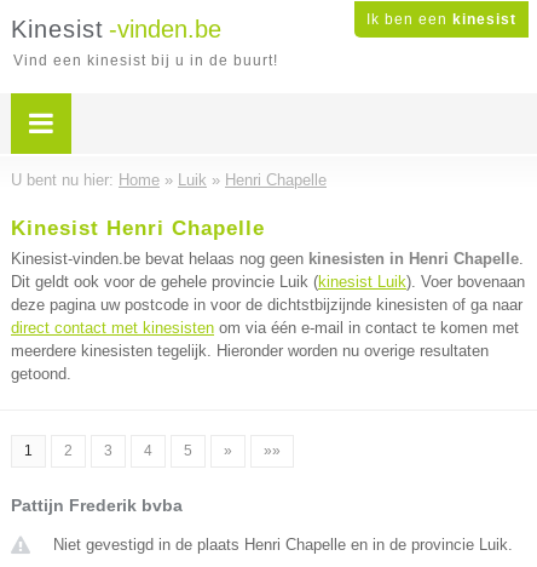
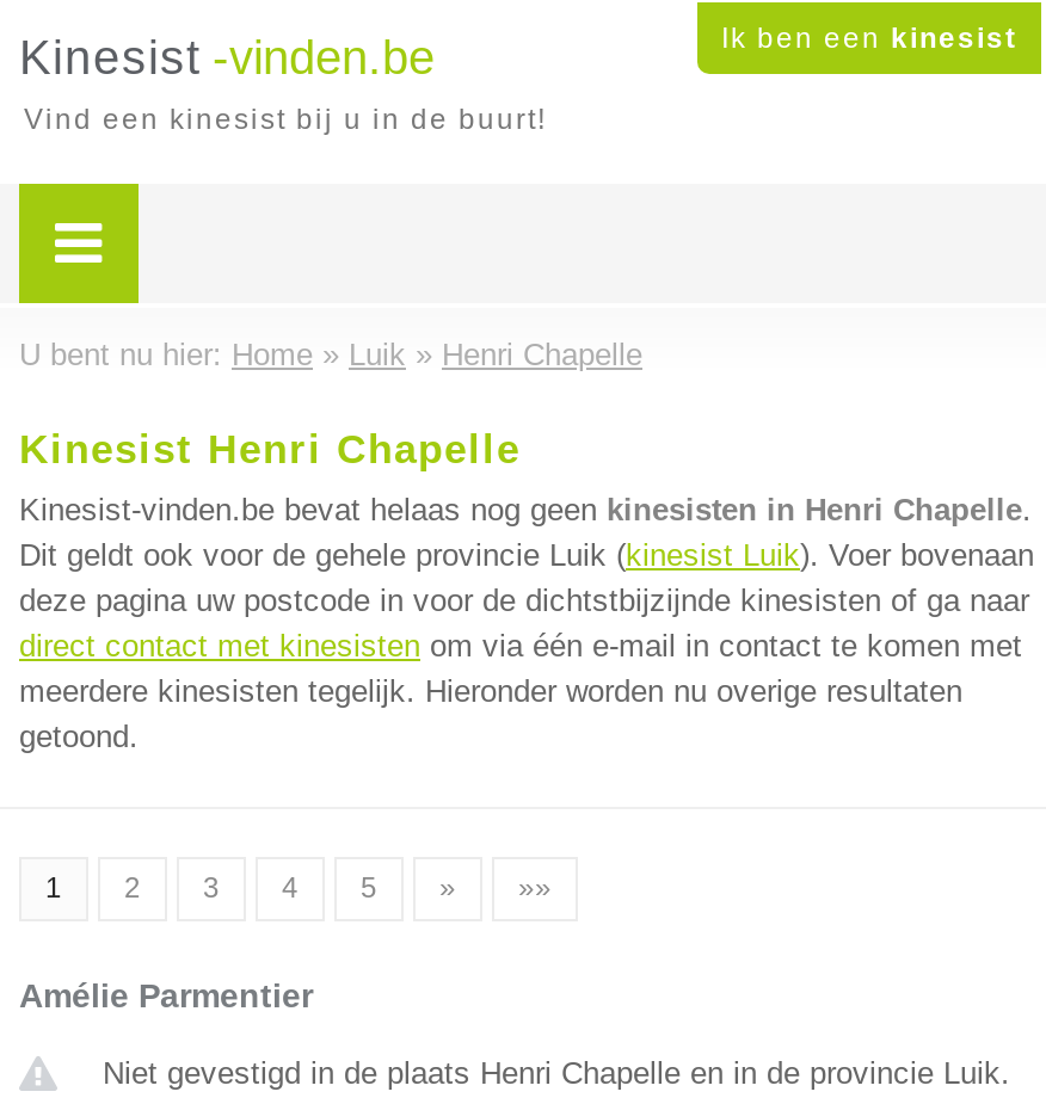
[11,496,183,515] Pattijn Frederik bvba -> [19,976,313,1014] Amélie Parmentier

